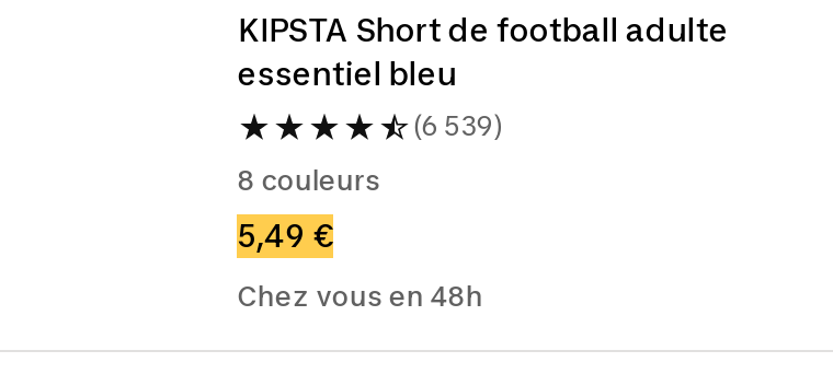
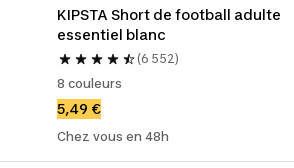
[237,55,457,92] essentiel bleu -> [57,26,166,43] essentiel blanc
[413,109,503,142] (6 539) -> [137,51,179,66] (6 552)

